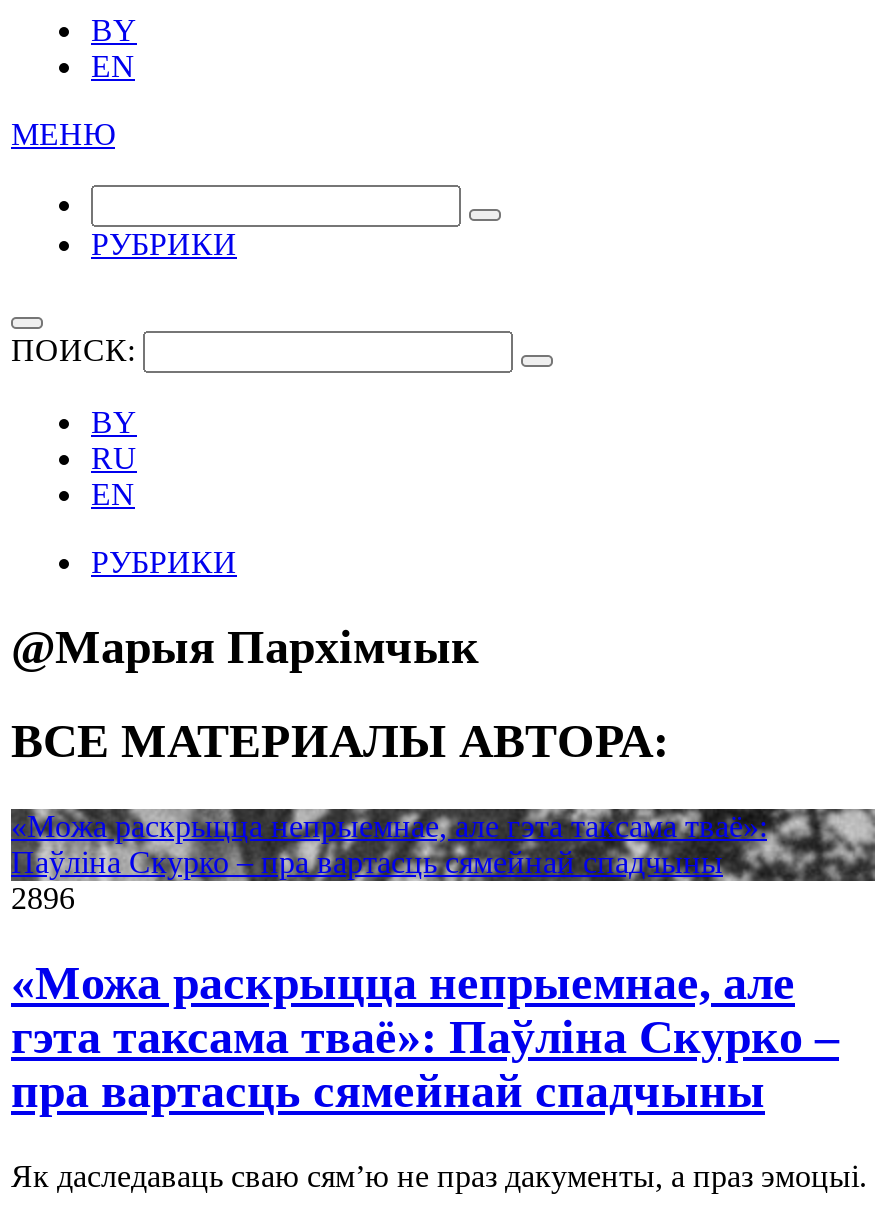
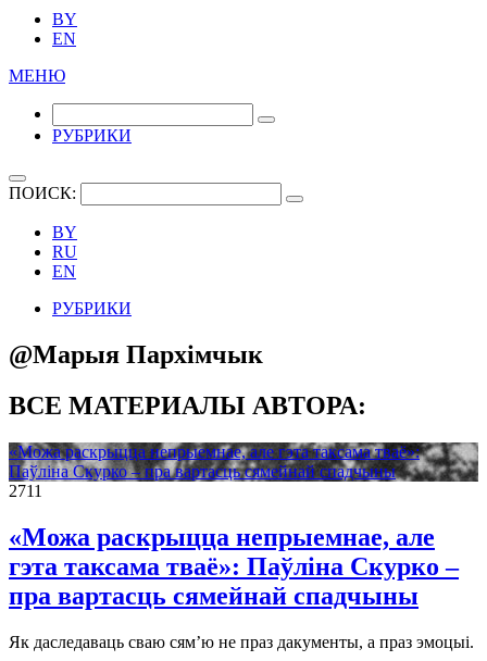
[11,880,75,914] 2896 -> [9,481,42,500] 2711

